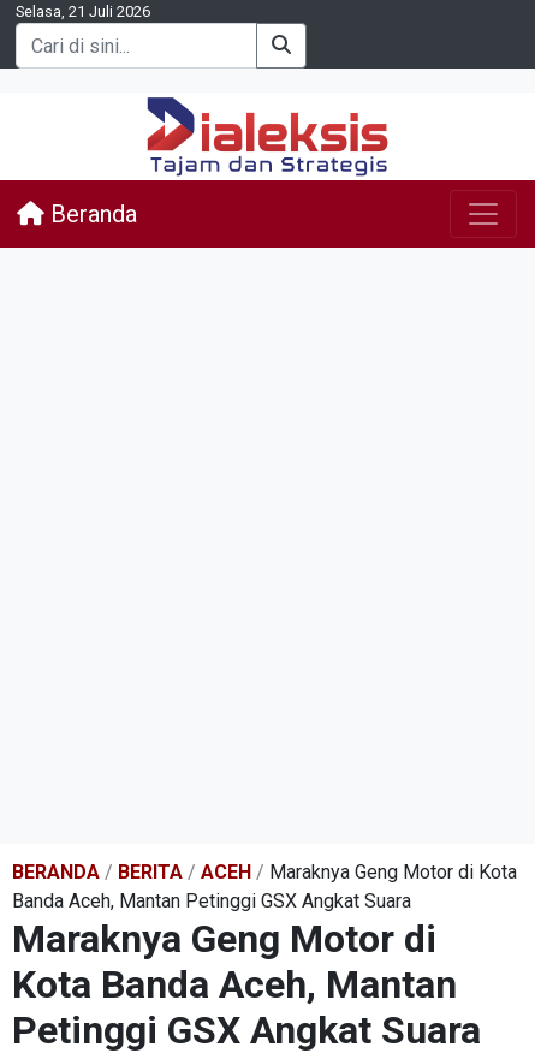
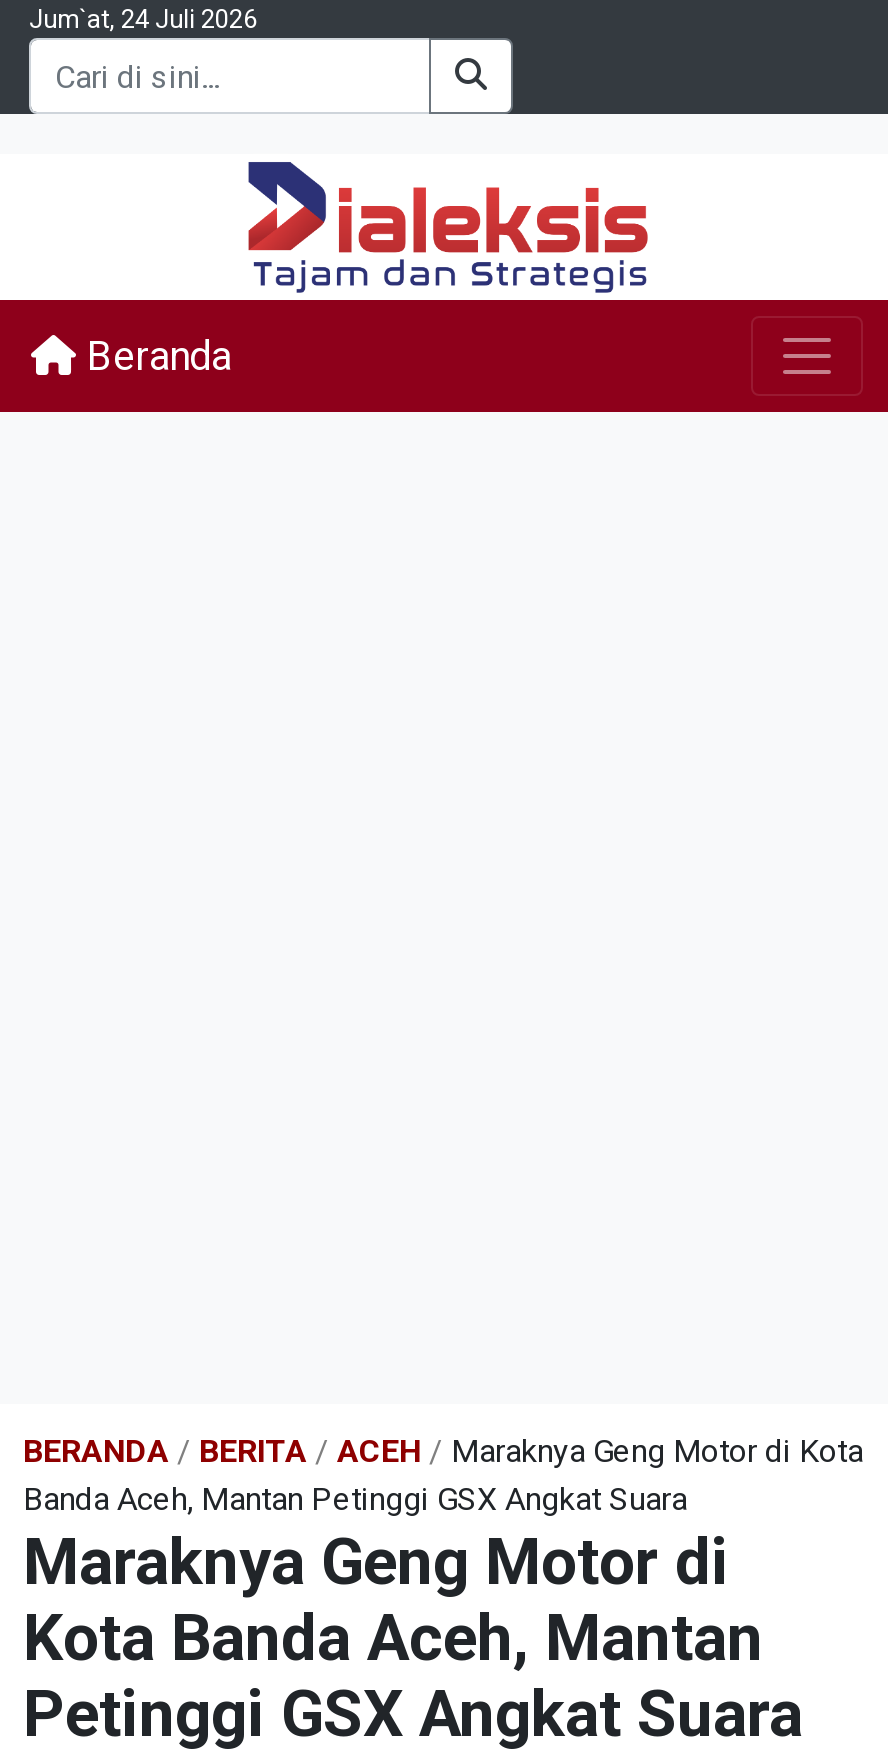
[16,2,150,20] Selasa, 21 Juli 2026 -> [29,4,257,34] Jum`at, 24 Juli 2026

